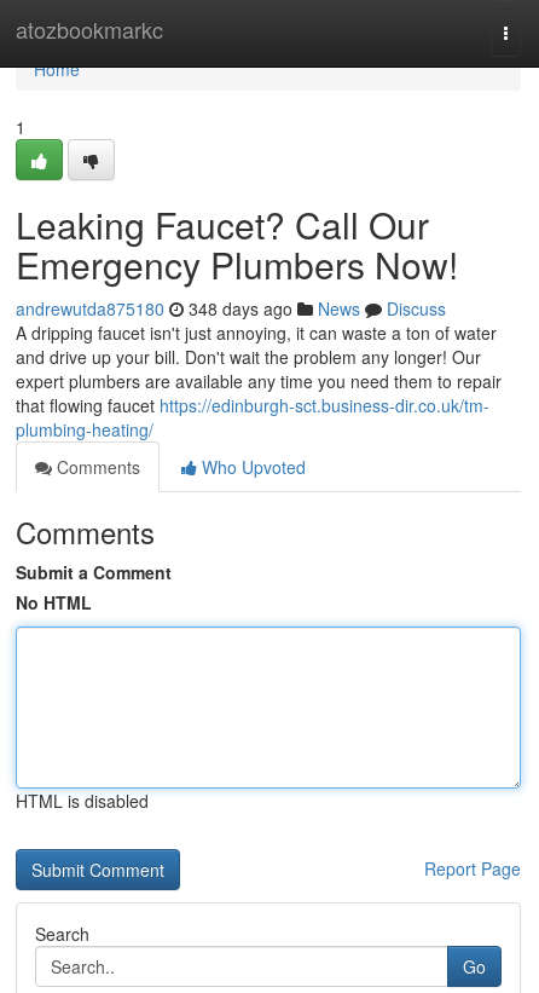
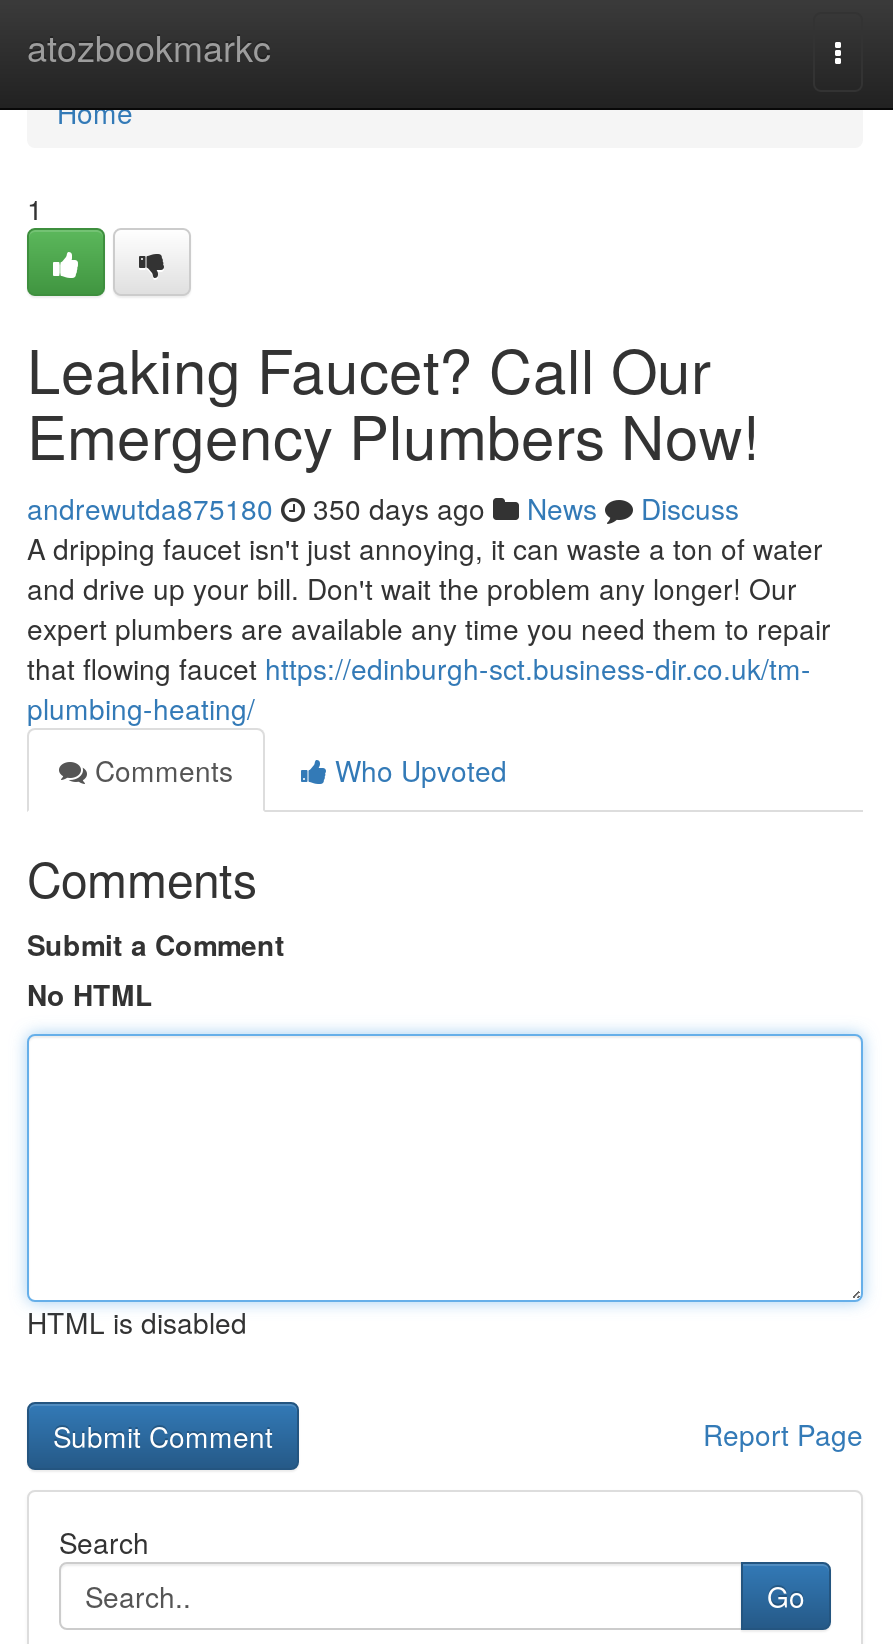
[16,296,446,321] andrewutda875180 348 days ago News Discuss -> [27,488,739,528] andrewutda875180 350 days ago News Discuss

